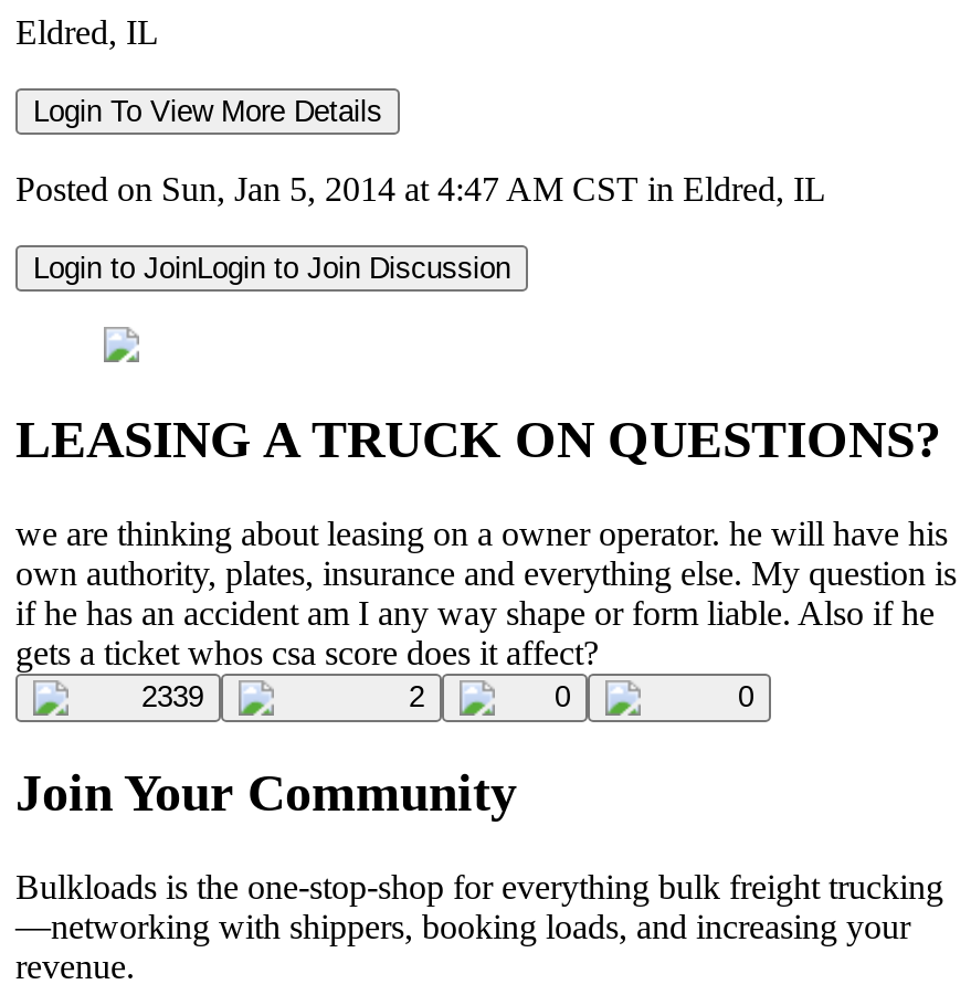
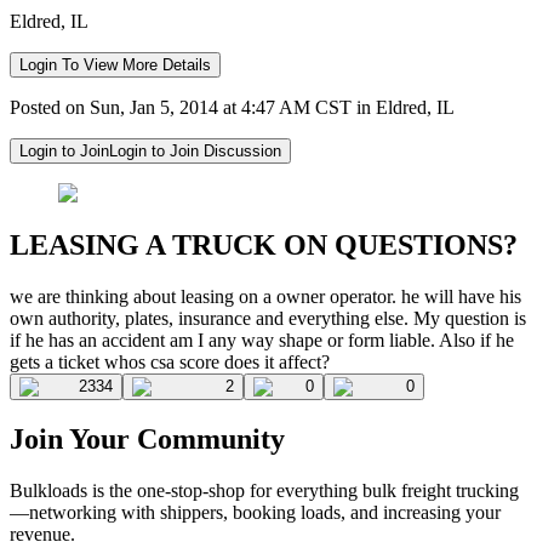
[141,679,203,712] 2339 -> [79,377,113,395] 2334

